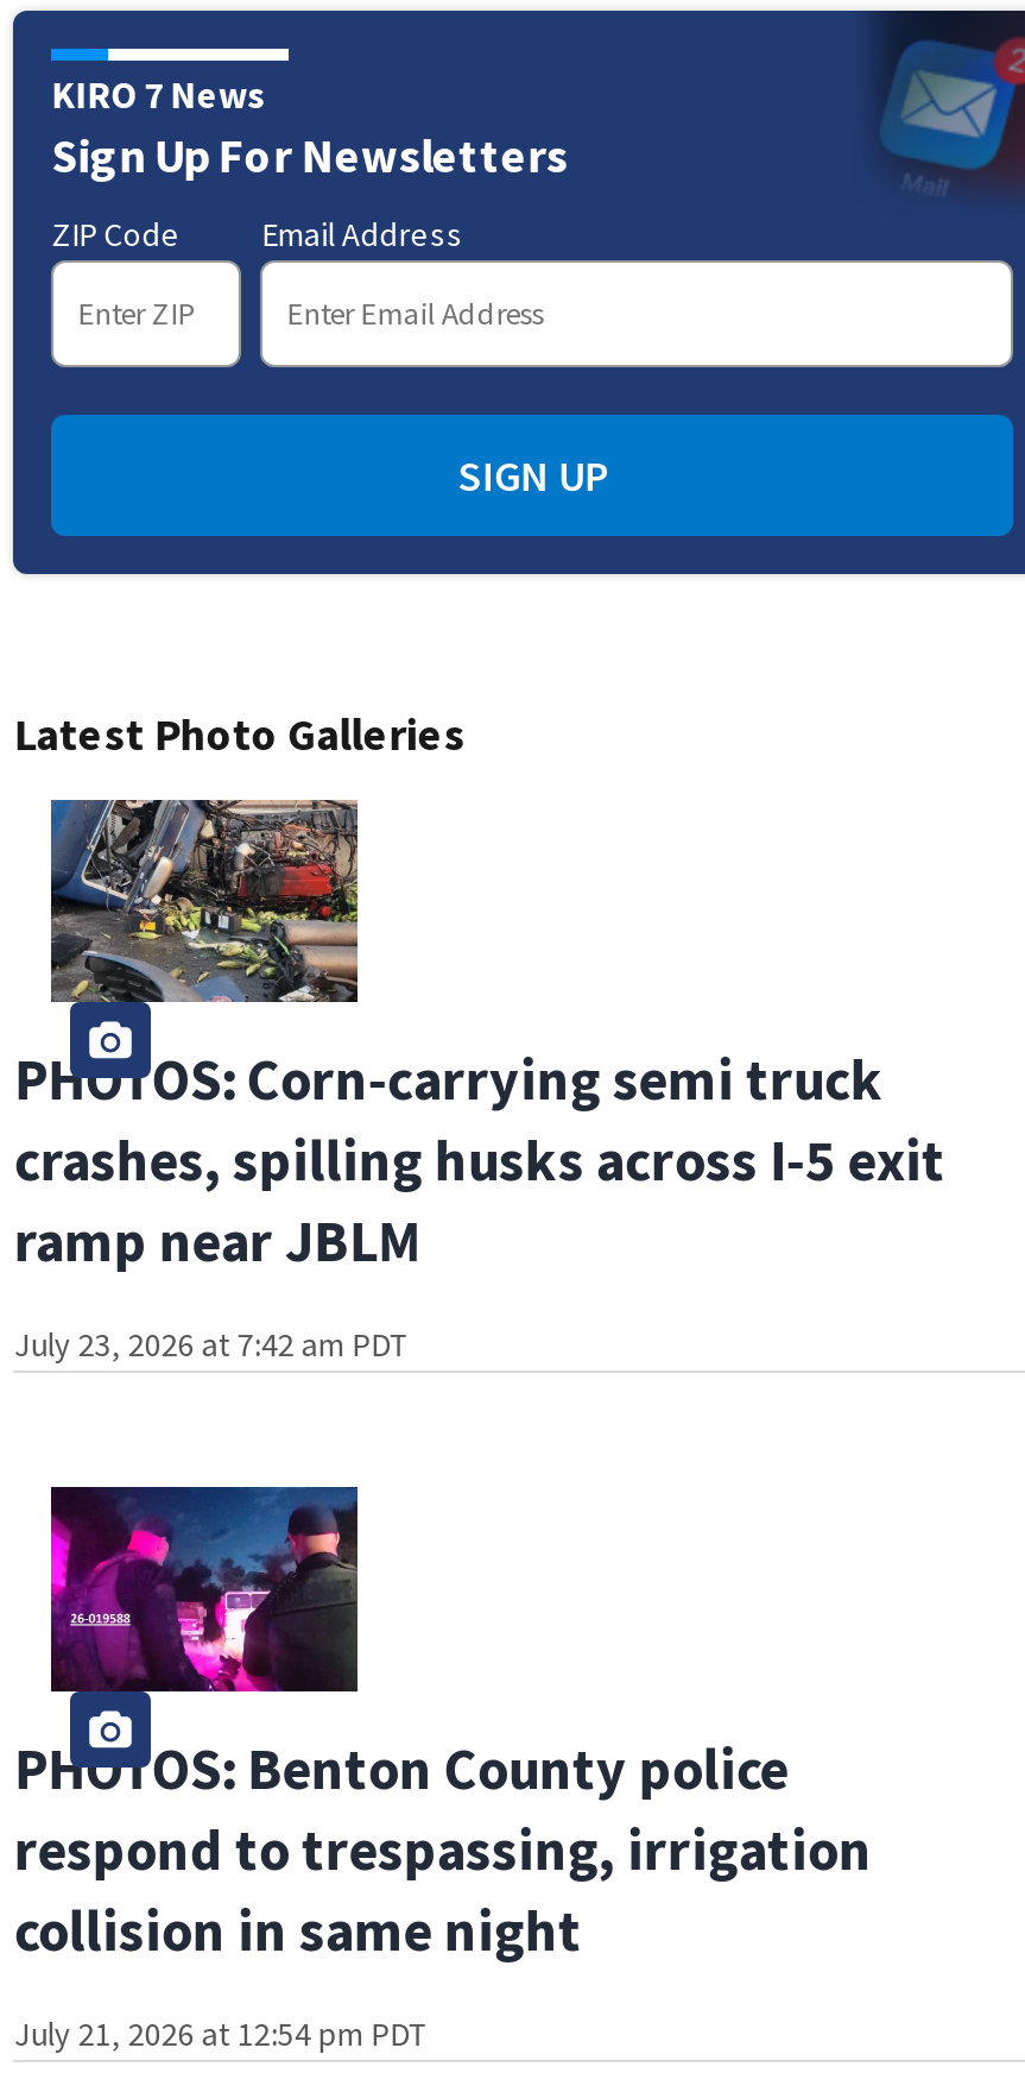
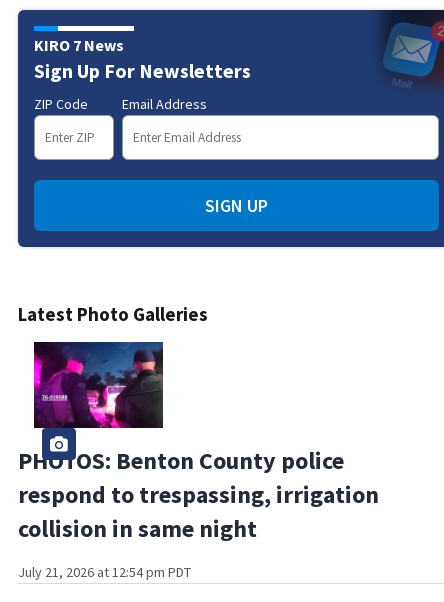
[14,799,945,1366] [image] | PHOTOS: Corn-carrying semi truck | crashes, spilling husks across I-5 exit | ramp near JBLM | July 23, 2026 at 7:42 am PDT -> none

